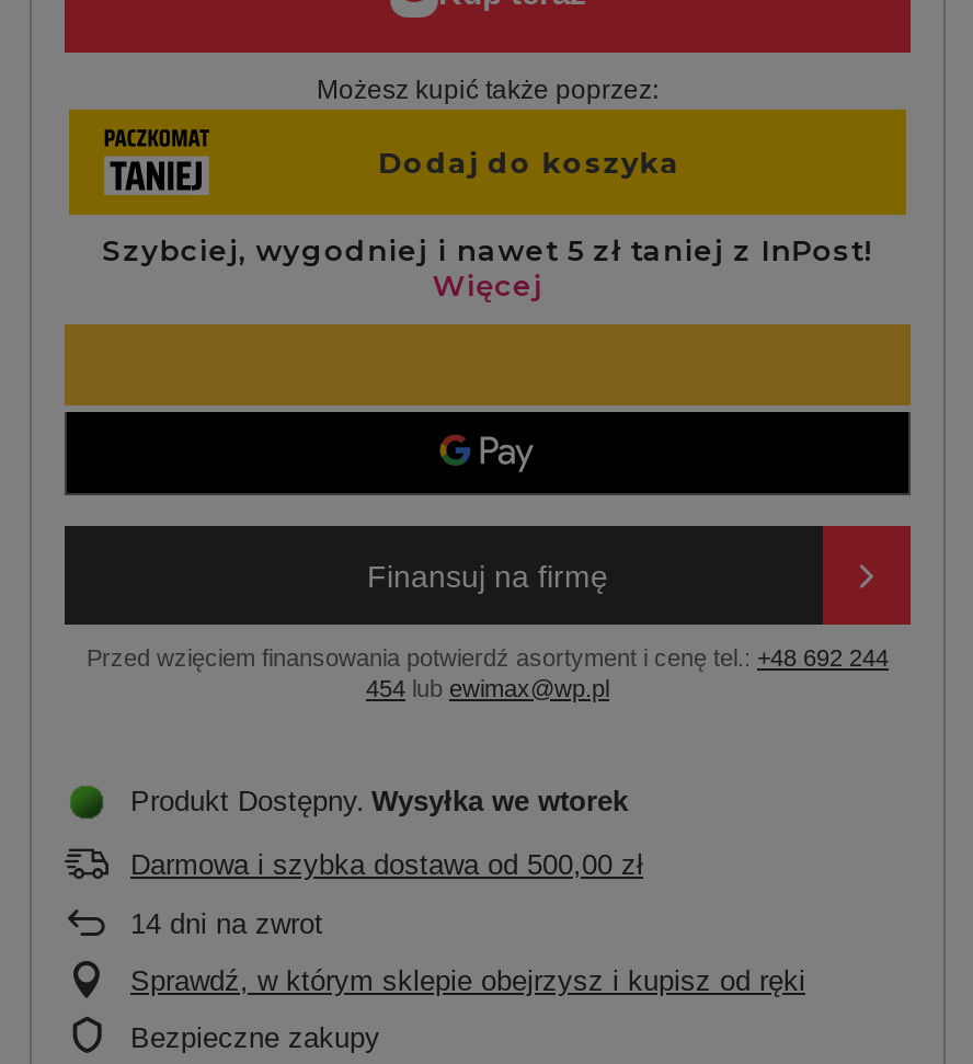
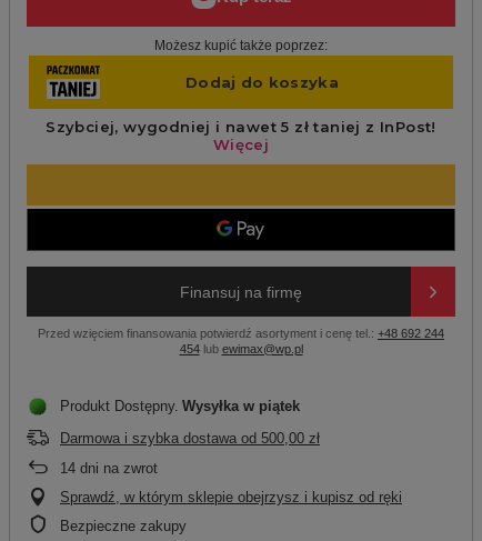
[130,785,628,818] Produkt Dostępny Wysyłka we wtorek -> [60,398,300,414] Produkt Dostępny Wysyłka w piątek

